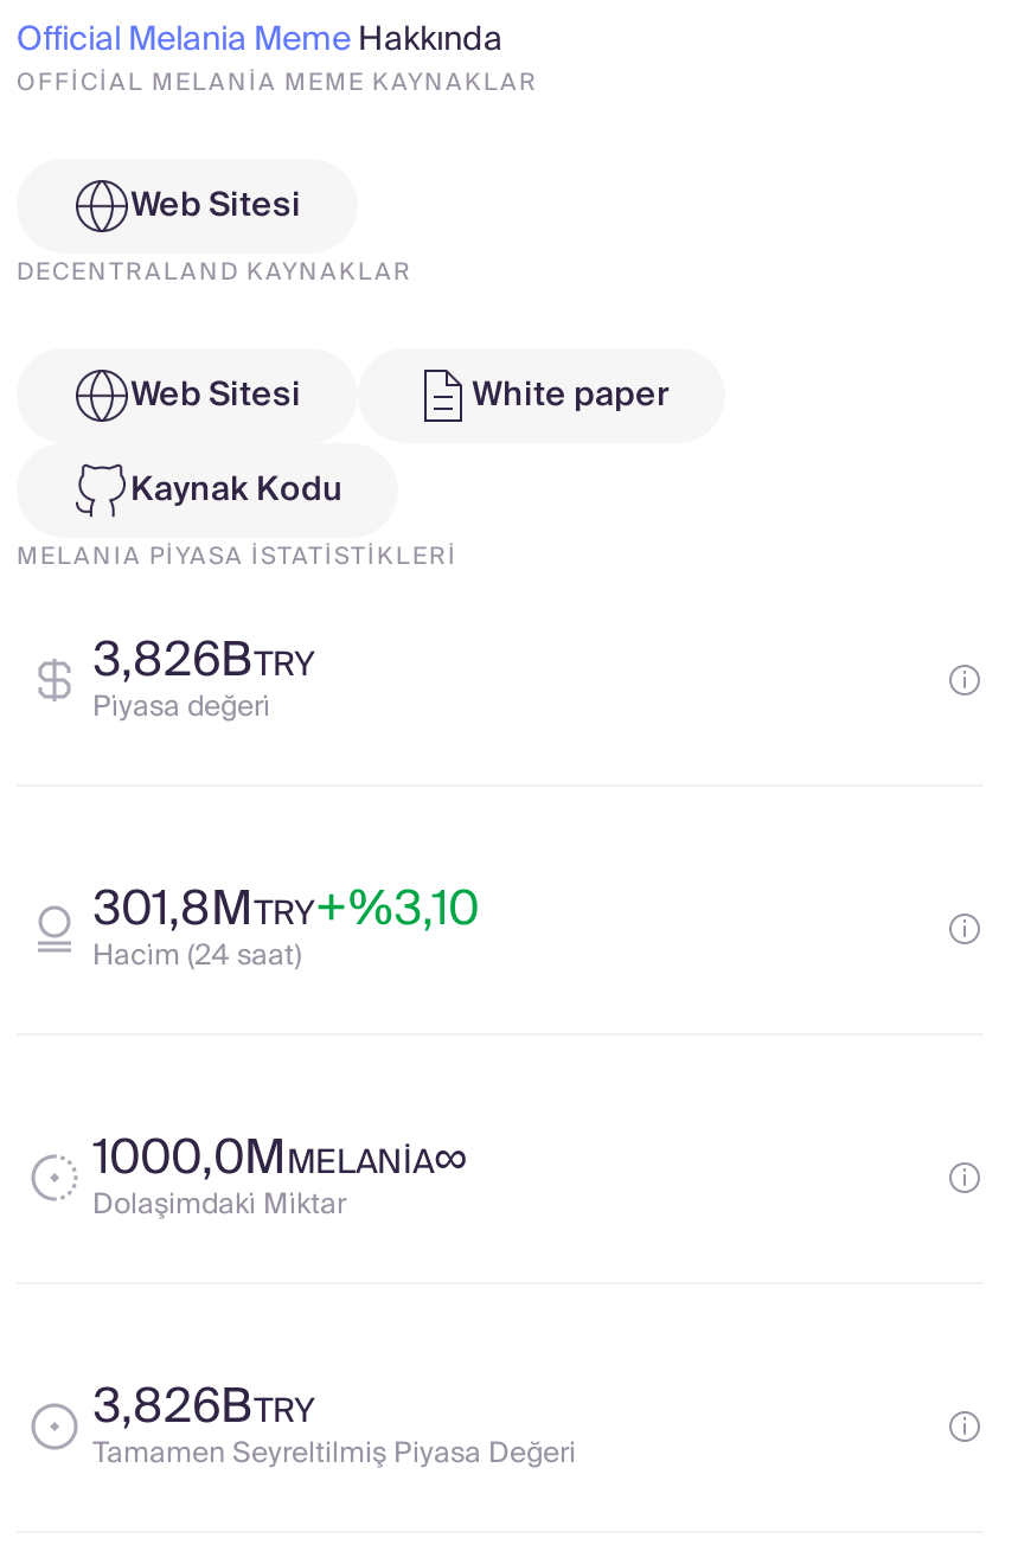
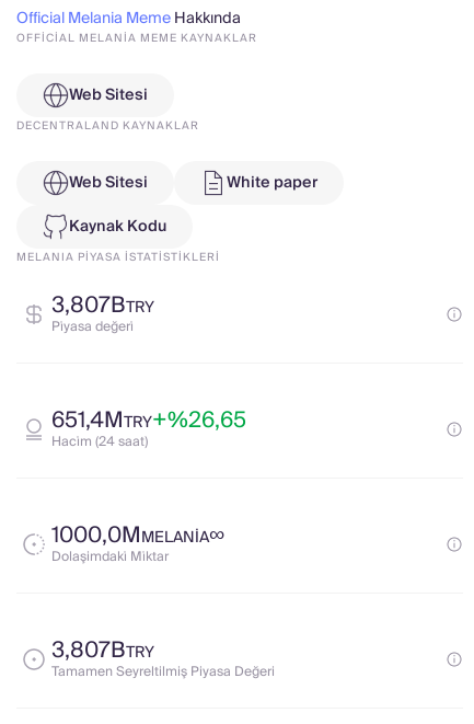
[92,621,315,701] 3,826BTRY -> [51,287,154,324] 3,807BTRY
[92,870,479,950] 301,8MTRY+%3,10 -> [51,402,246,439] 651,4MTRY+%26,65
[92,1367,315,1448] 3,826BTRY -> [51,632,154,669] 3,807BTRY

